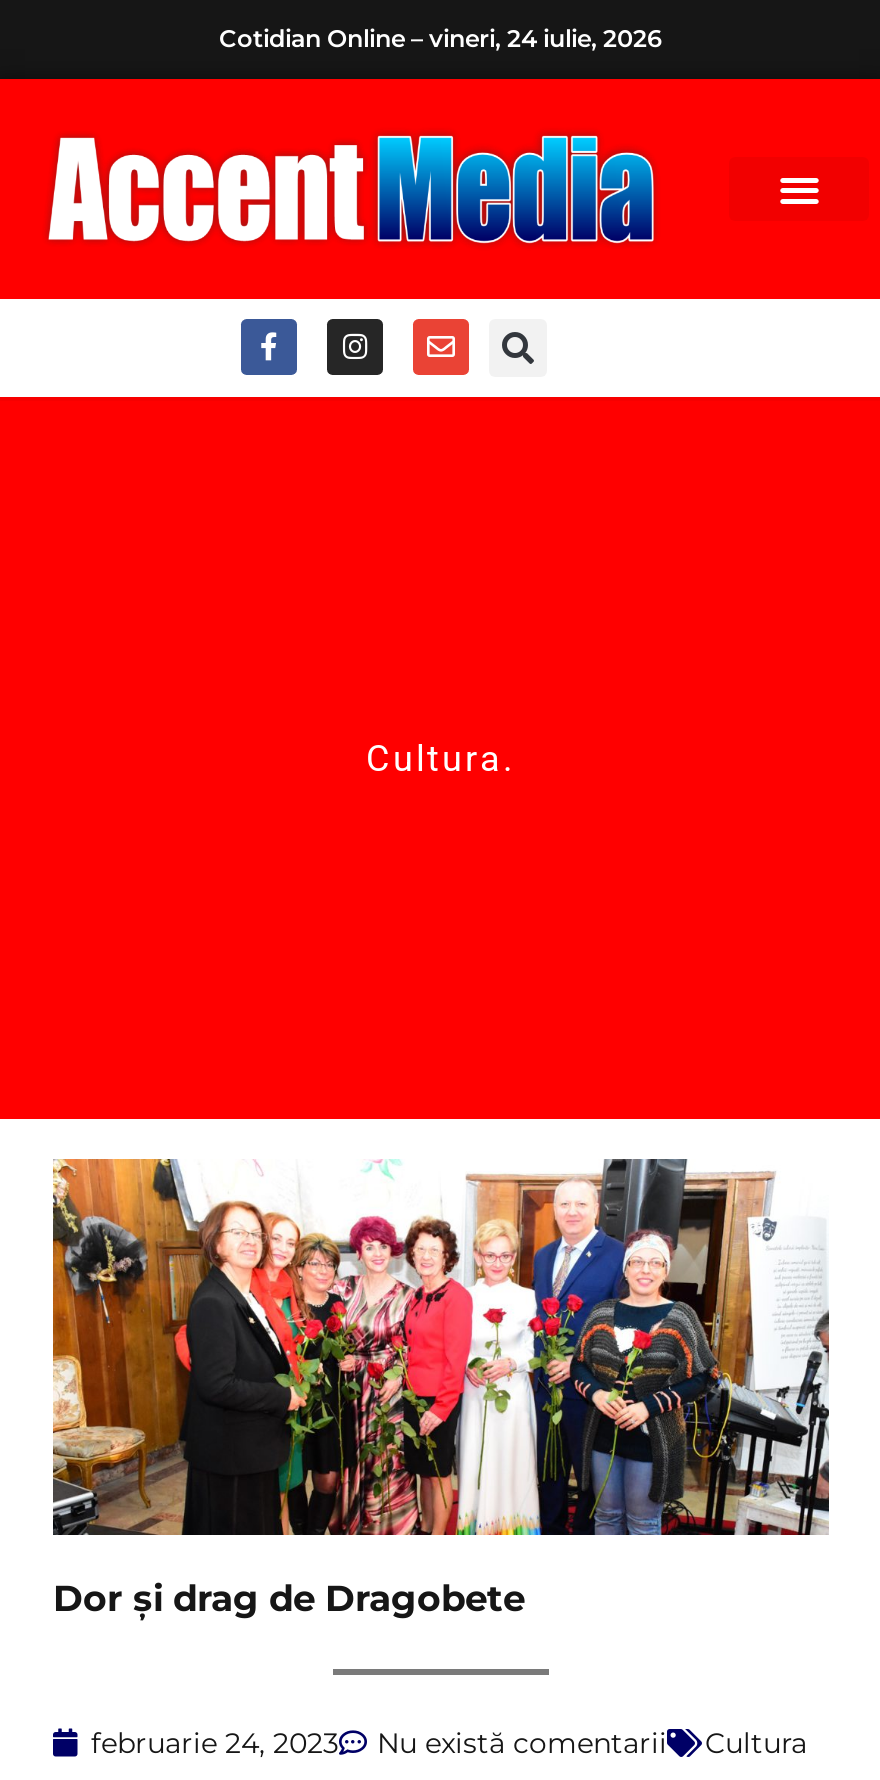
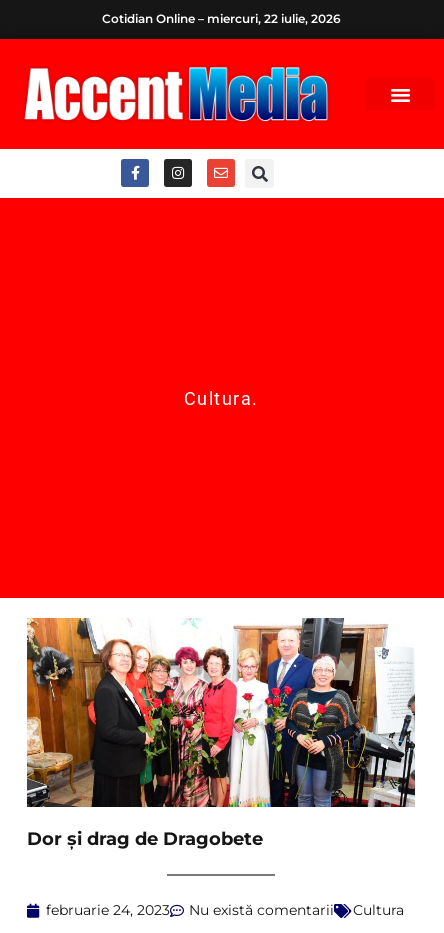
[219,23,663,53] Cotidian Online – vineri, 24 iulie, 2026 -> [101,11,340,26] Cotidian Online – miercuri, 22 iulie, 2026

